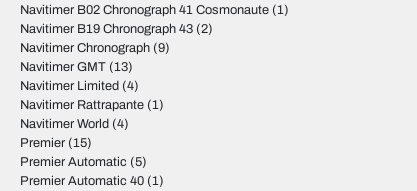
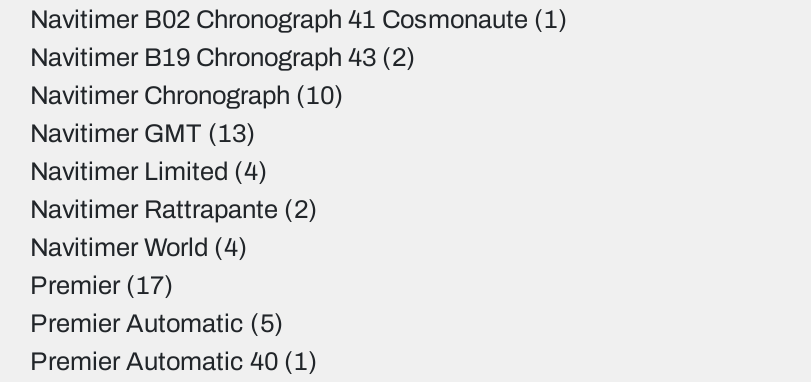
[20,41,170,55] Navitimer Chronograph (9) -> [30,82,344,110] Navitimer Chronograph (10)
[20,98,164,112] Navitimer Rattrapante (1) -> [30,196,318,224] Navitimer Rattrapante (2)
[20,136,92,150] Premier (15) -> [30,272,174,300] Premier (17)

